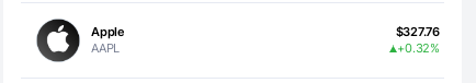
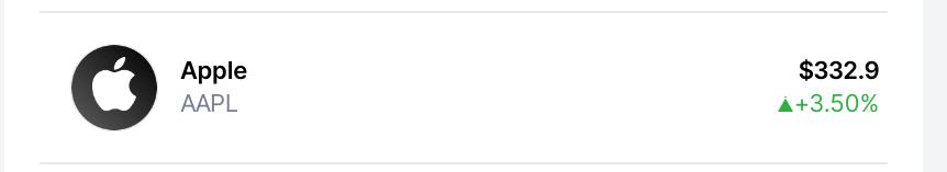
[395,24,440,40] $327.76 -> [798,55,879,86] $332.9
[397,41,440,56] +0.32% -> [794,88,879,119] +3.50%

